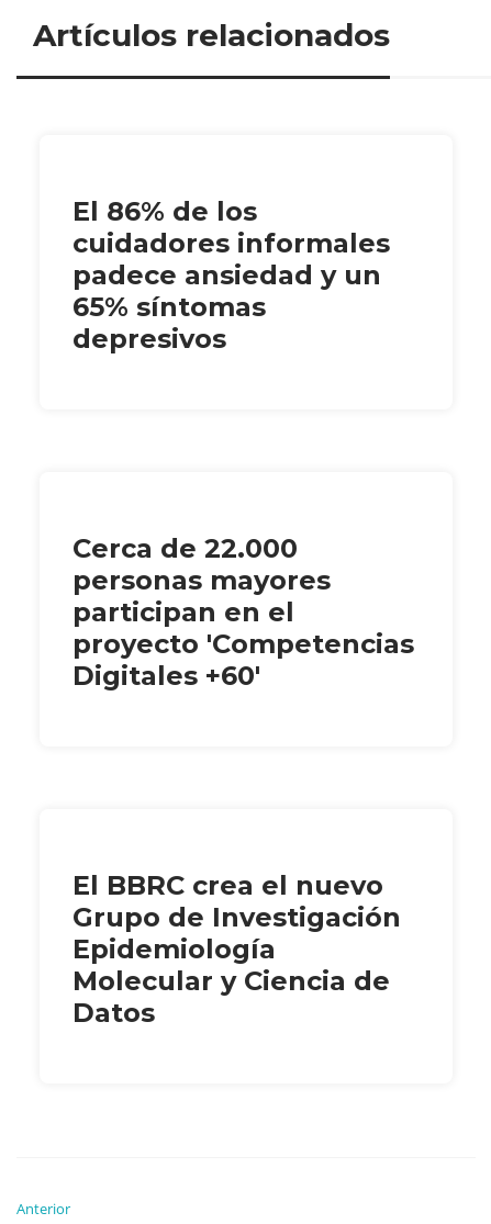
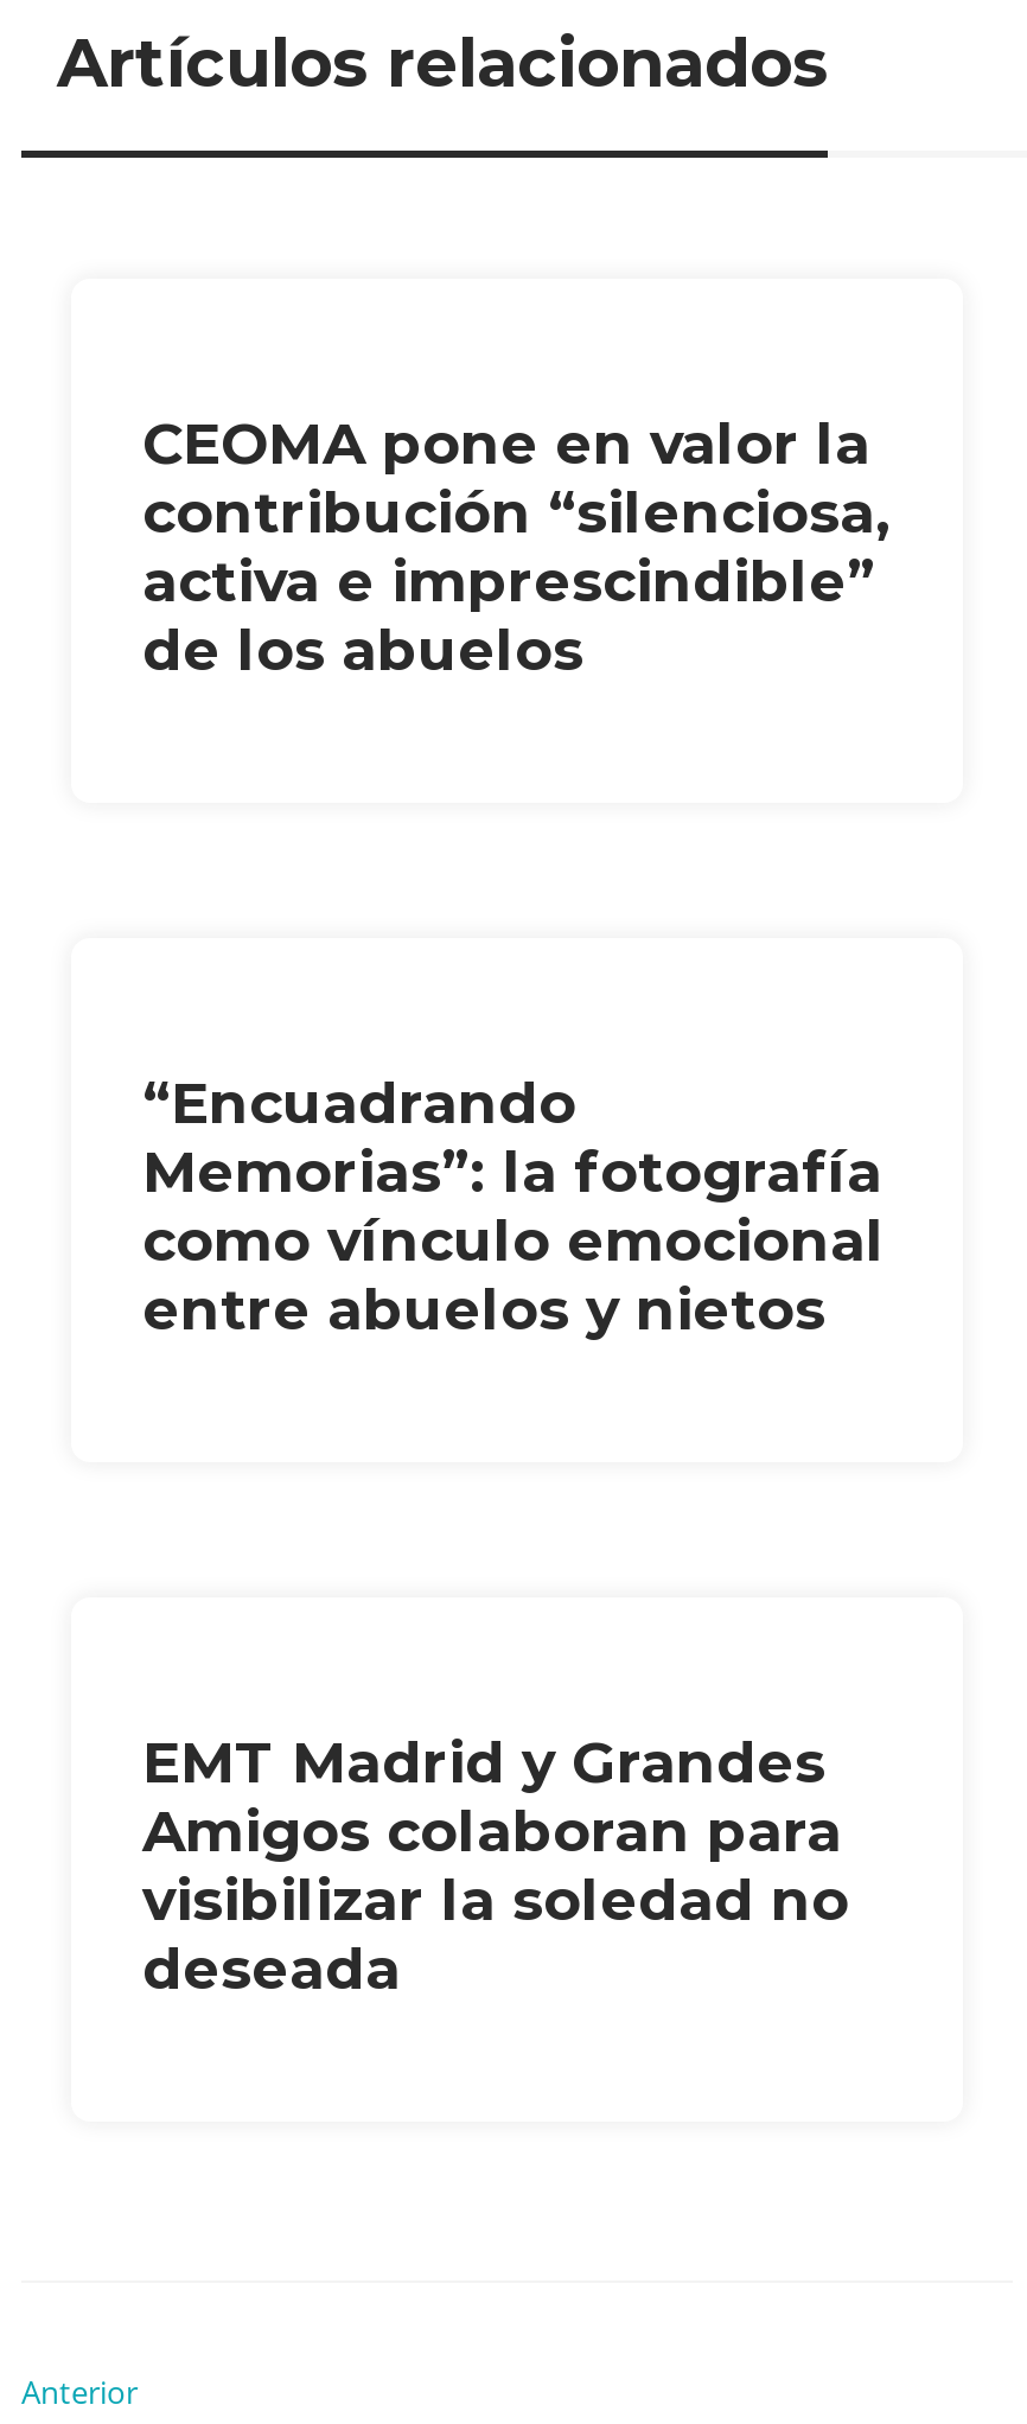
[72,195,390,354] El 86% de los | cuidadores informales | padece ansiedad y un | 65% síntomas | depresivos -> [142,408,892,683] CEOMA pone en valor la | contribución “silenciosa, | activa e imprescindible” | de los abuelos
[72,532,414,691] Cerca de 22.000 | personas mayores | participan en el | proyecto 'Competencias | Digitales +60' -> [142,1067,885,1342] “Encuadrando | Memorias”: la fotografía | como vínculo emocional | entre abuelos y nietos
[72,869,401,1028] El BBRC crea el nuevo | Grupo de Investigación | Epidemiología | Molecular y Ciencia de | Datos -> [142,1727,849,2002] EMT Madrid y Grandes | Amigos colaboran para | visibilizar la soledad no | deseada

